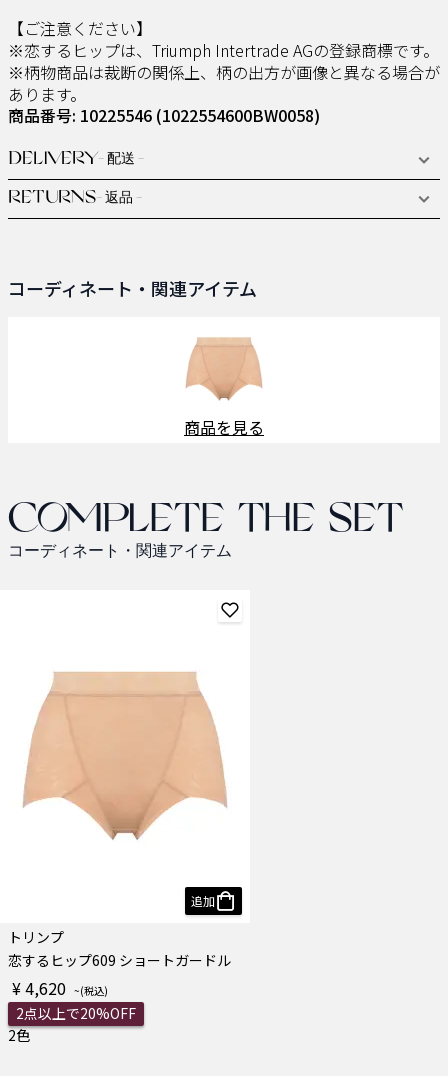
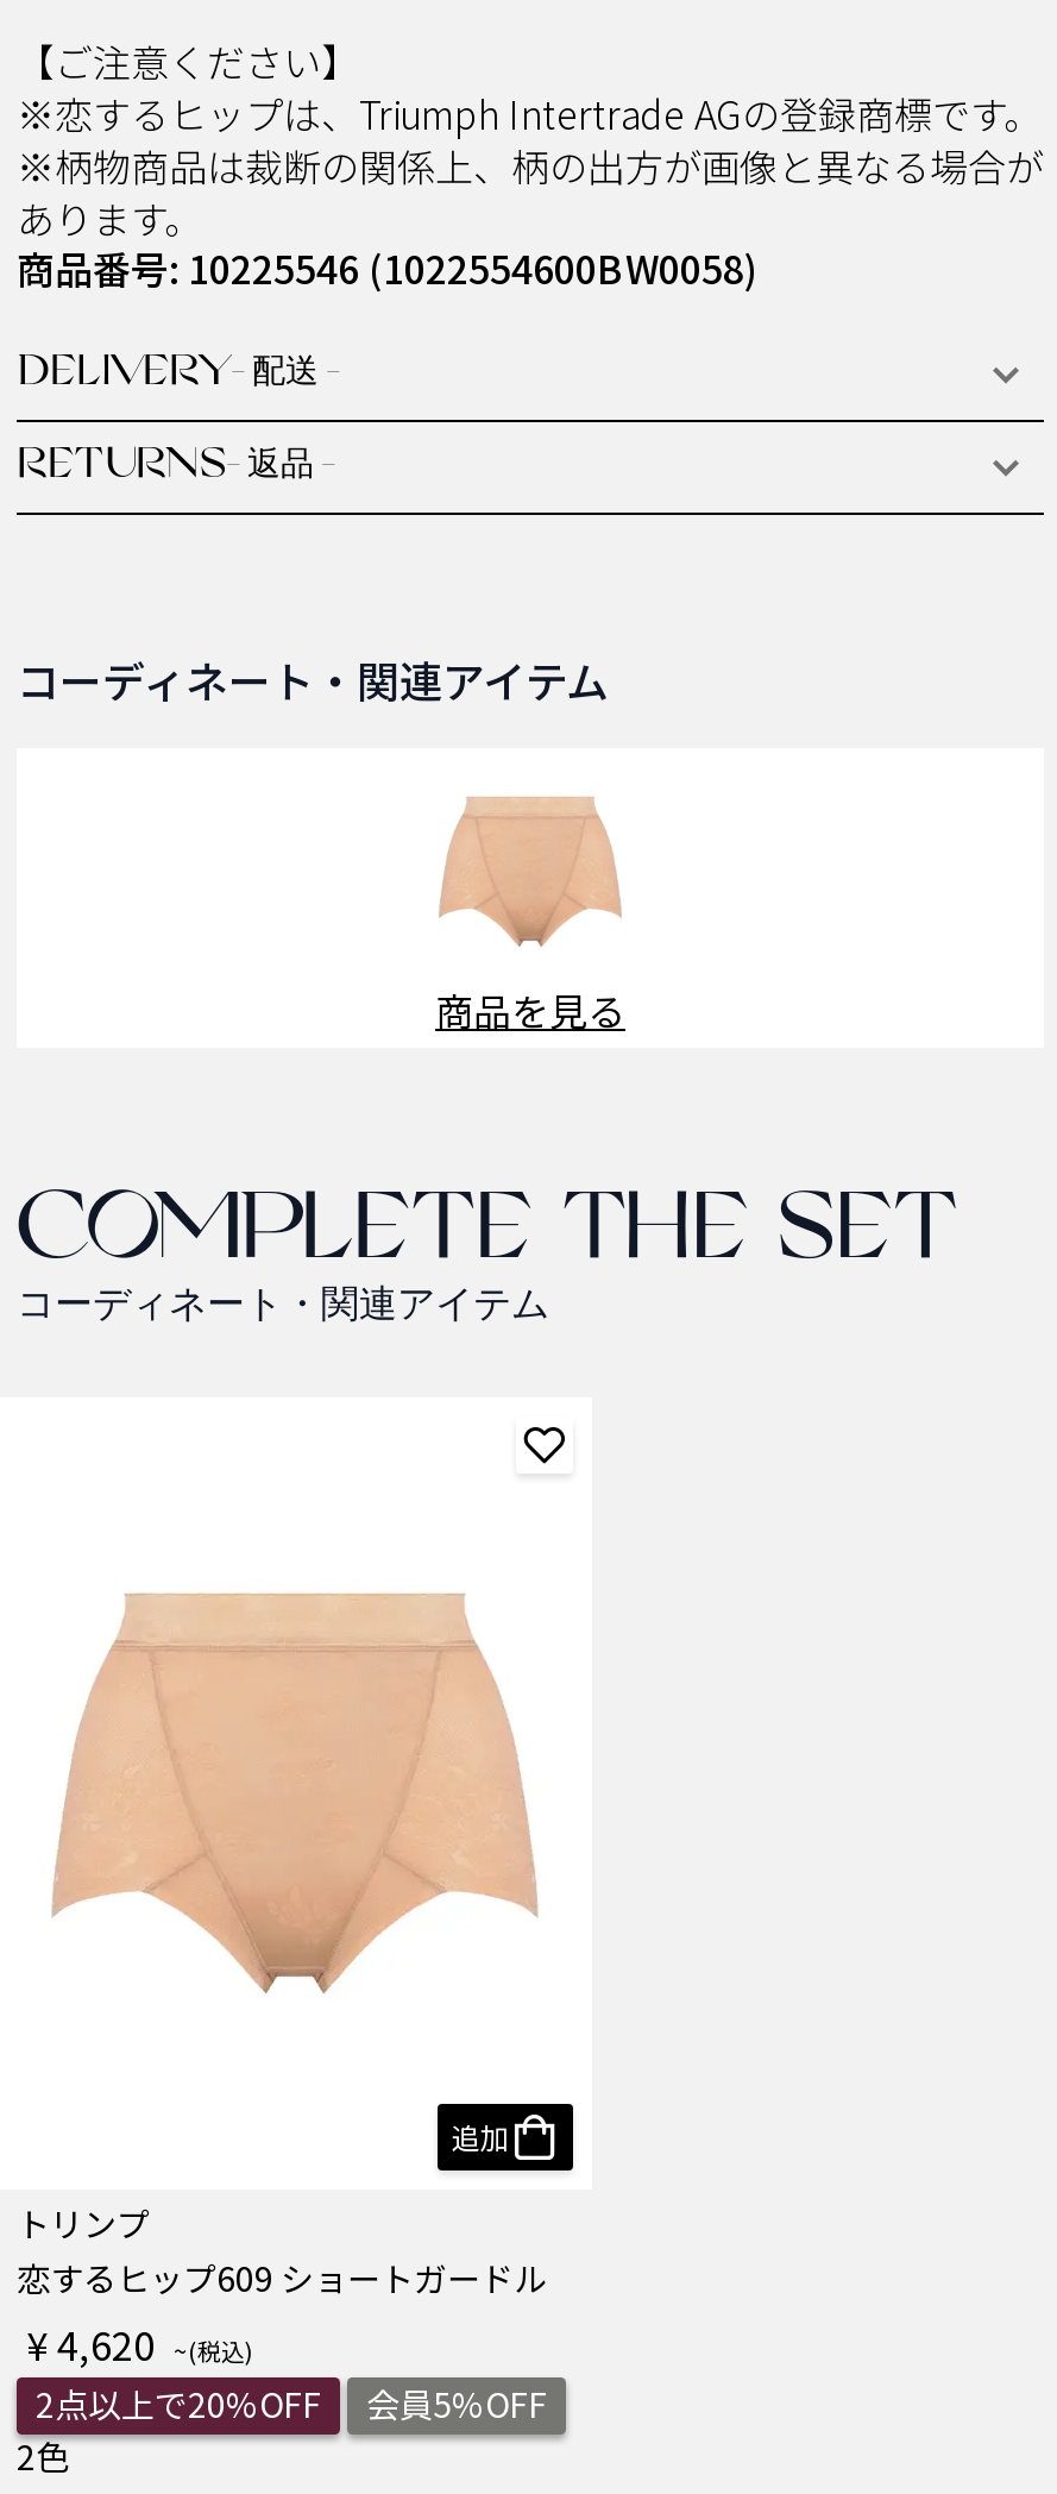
none -> [366,2380,547,2427] 会員5%OFF

